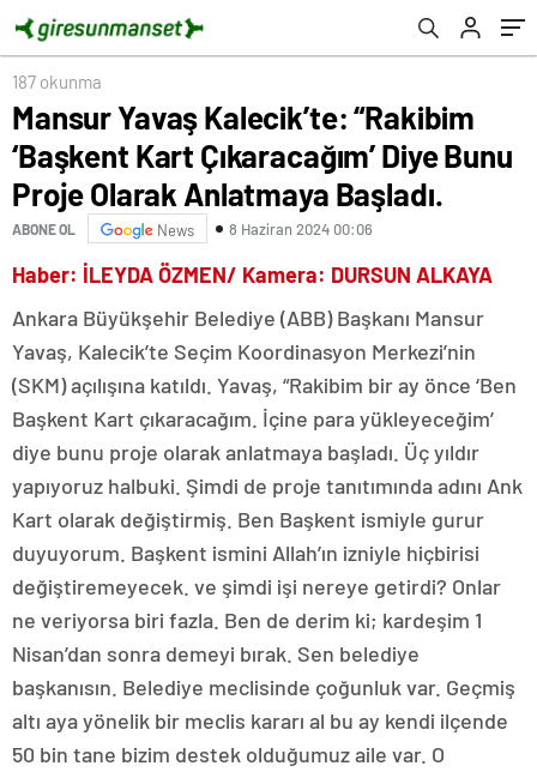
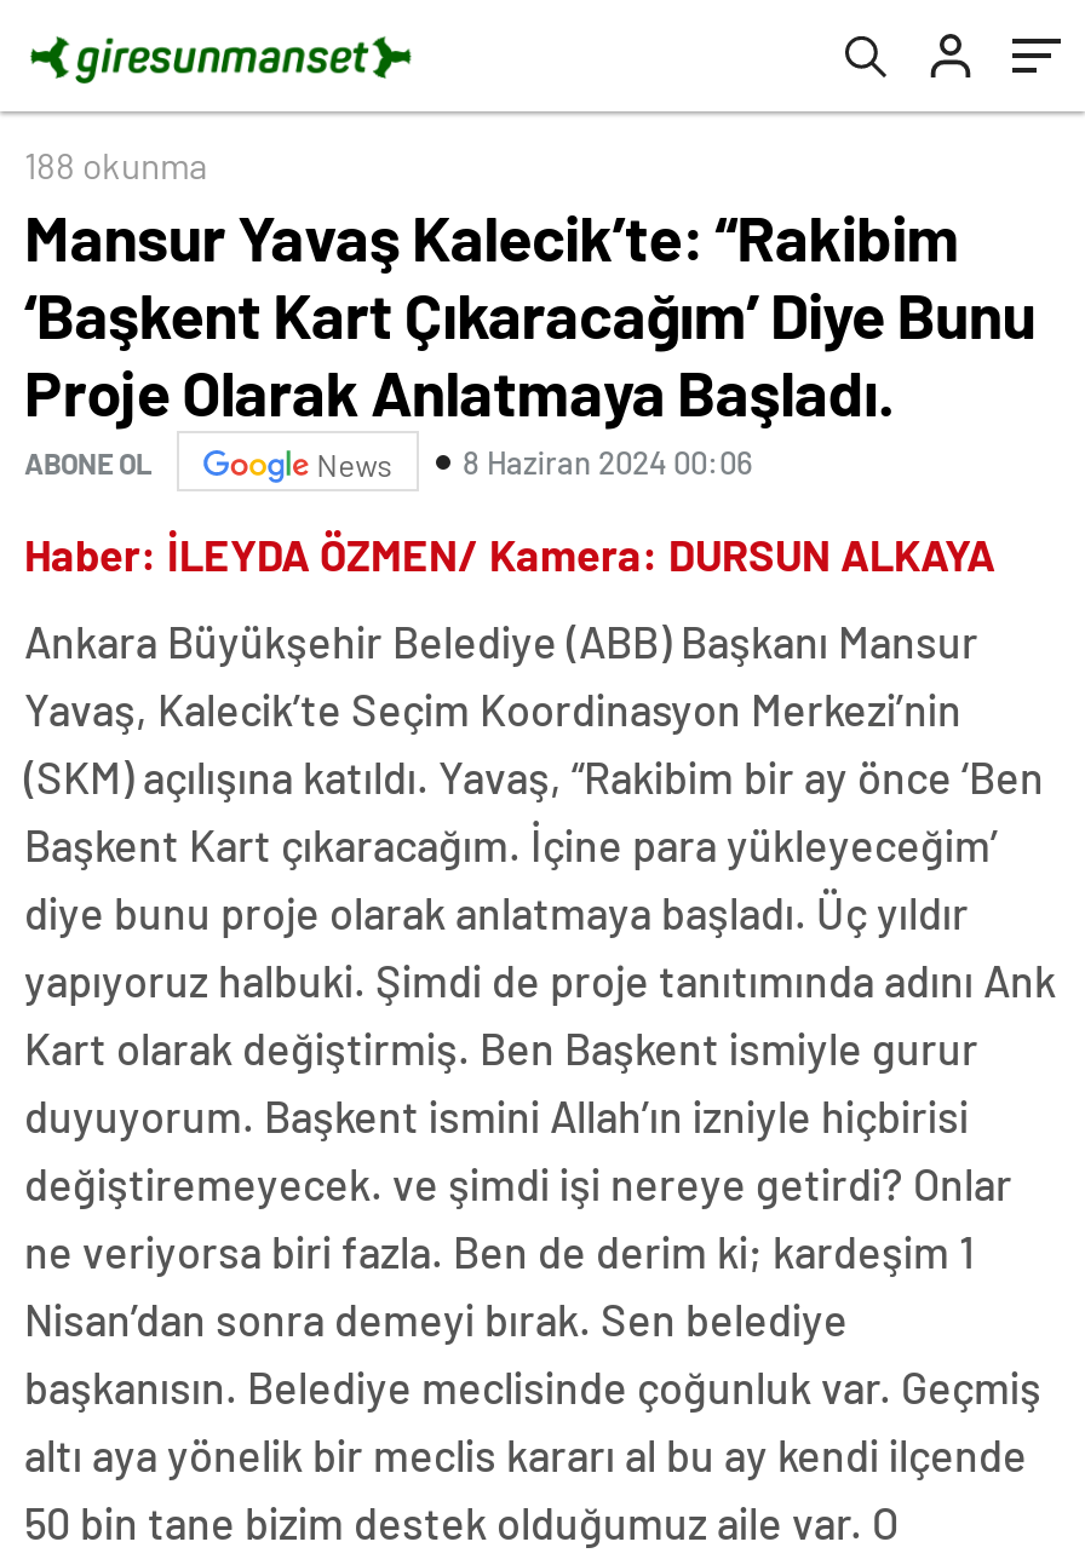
[12,71,102,92] 187 okunma -> [24,143,208,186] 188 okunma

